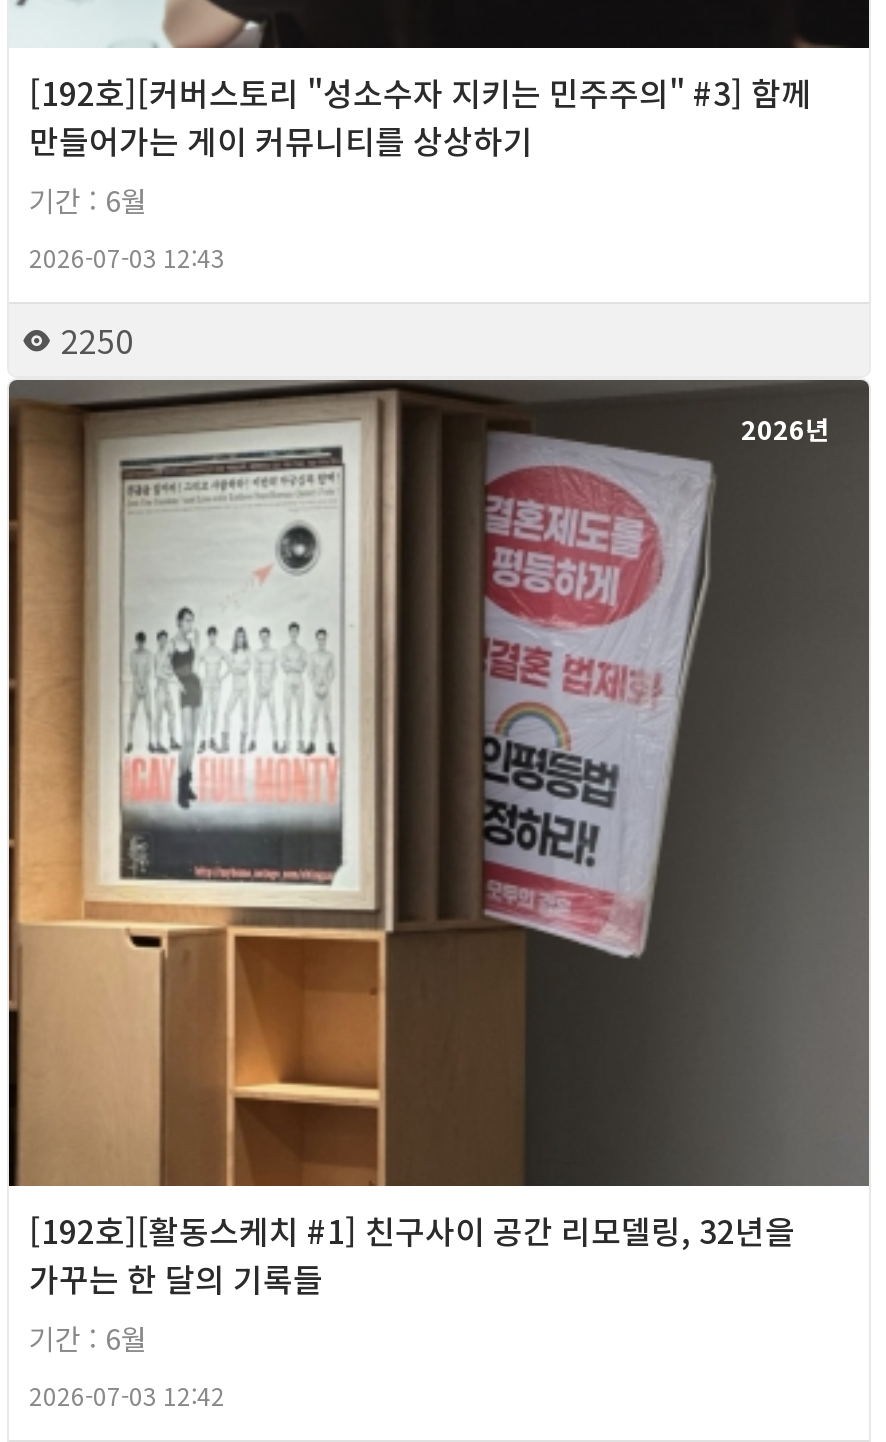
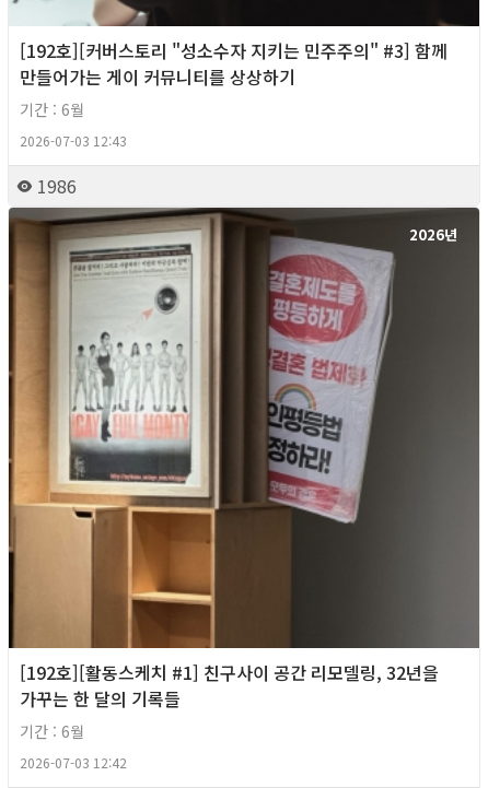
[53,317,133,365] 2250 -> [33,173,77,199] 1986

